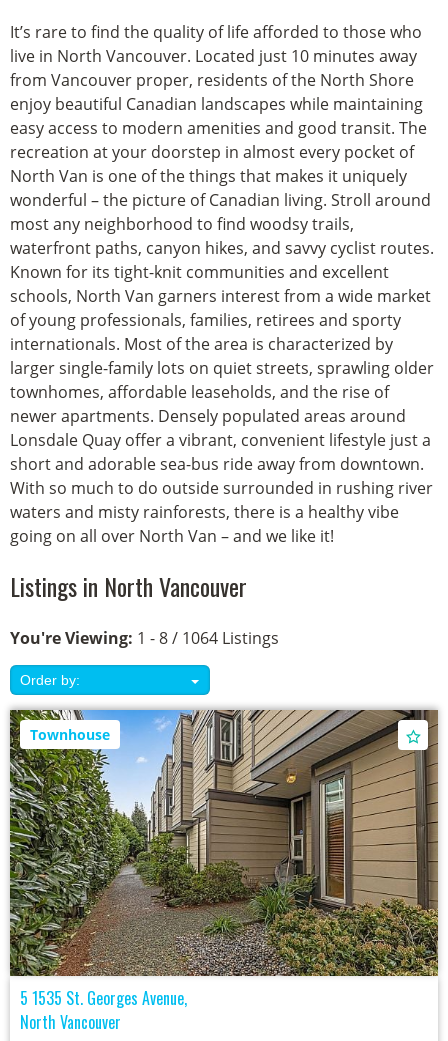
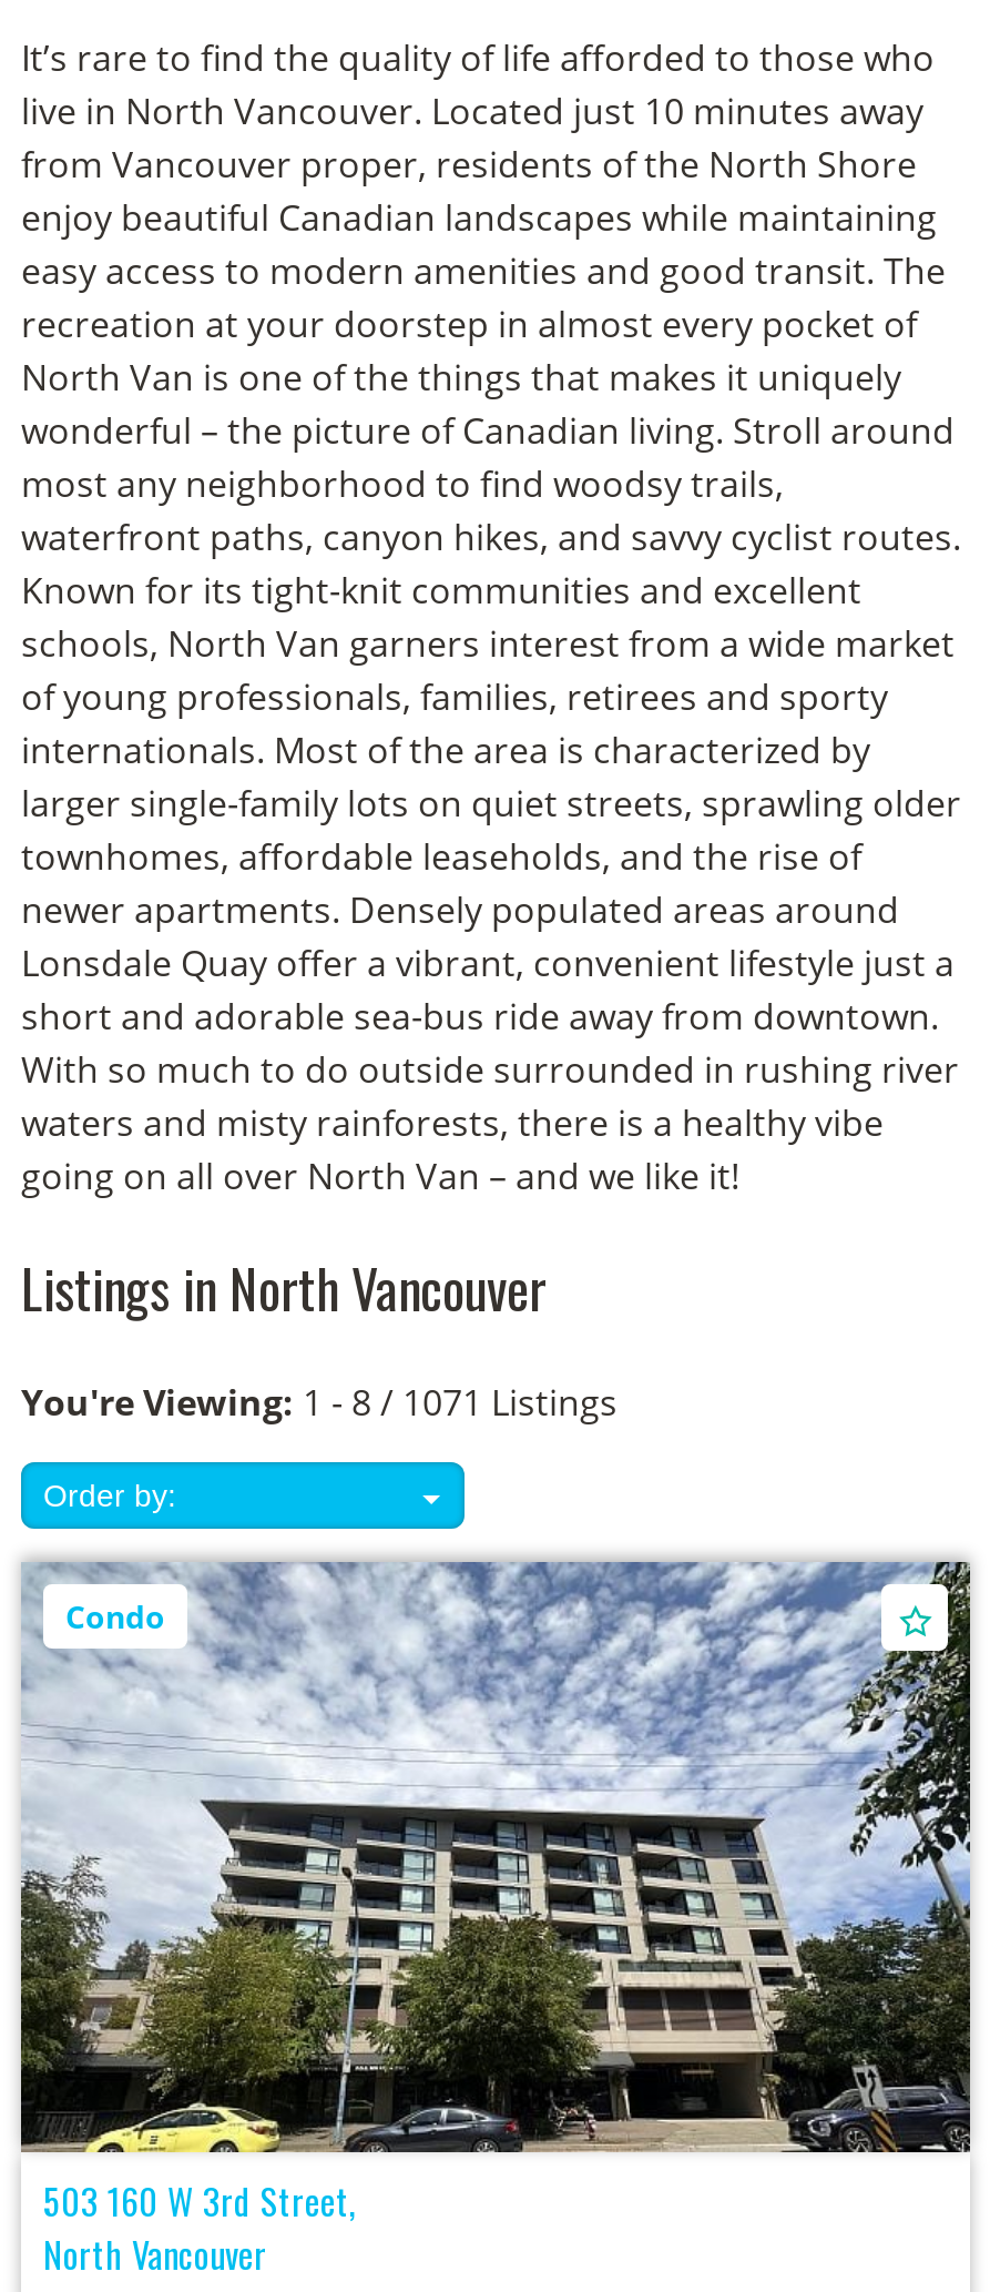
[10,627,279,649] You're Viewing: 1 - 8 / 1064 Listings -> [21,1379,618,1428] You're Viewing: 1 - 8 / 1071 Listings
[9,709,439,977] [image] | Townhouse -> [19,1562,972,2154] [image] | Condo
[20,986,187,1010] 5 1535 St. Georges Avenue, -> [43,2174,356,2228] 503 160 W 3rd Street,

